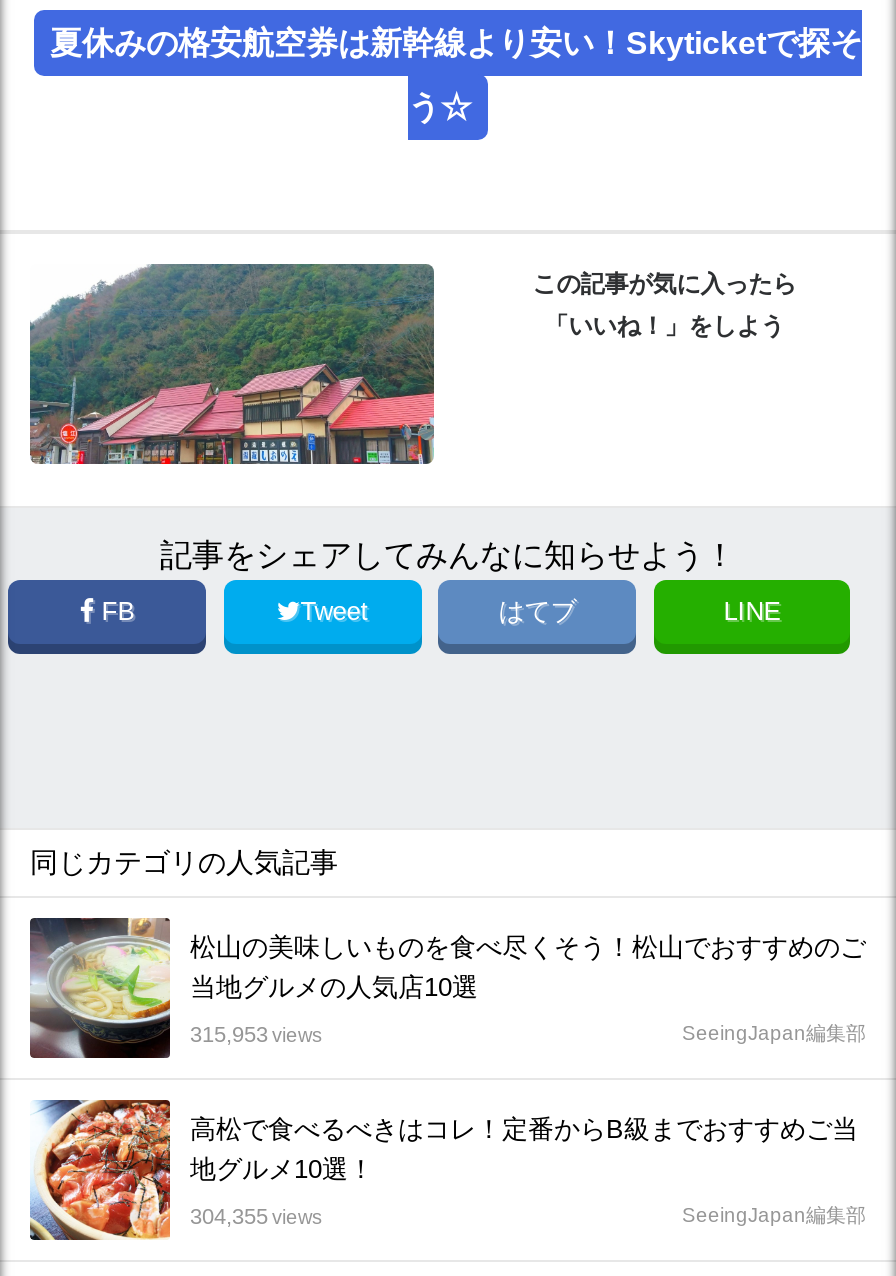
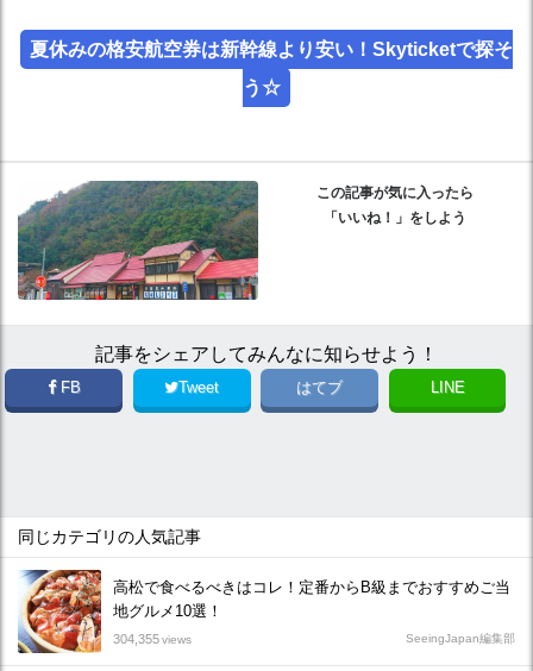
[28,916,866,1060] [image] | 松山の美味しいものを食べ尽くそう！松山でおすすめのご | 当地グルメの人気店10選 | 315,953 views | SeeingJapan編集部 -> none

